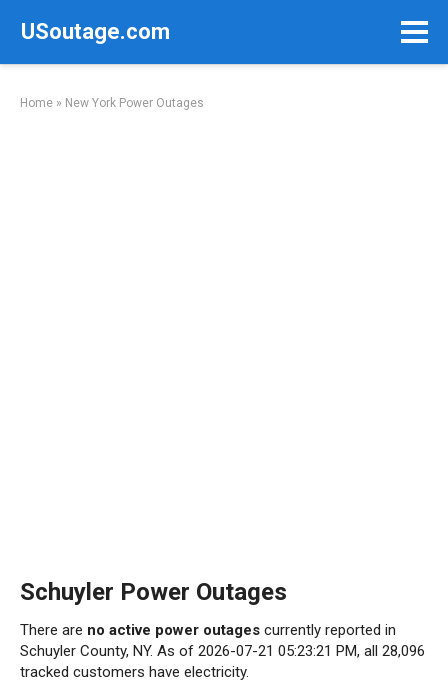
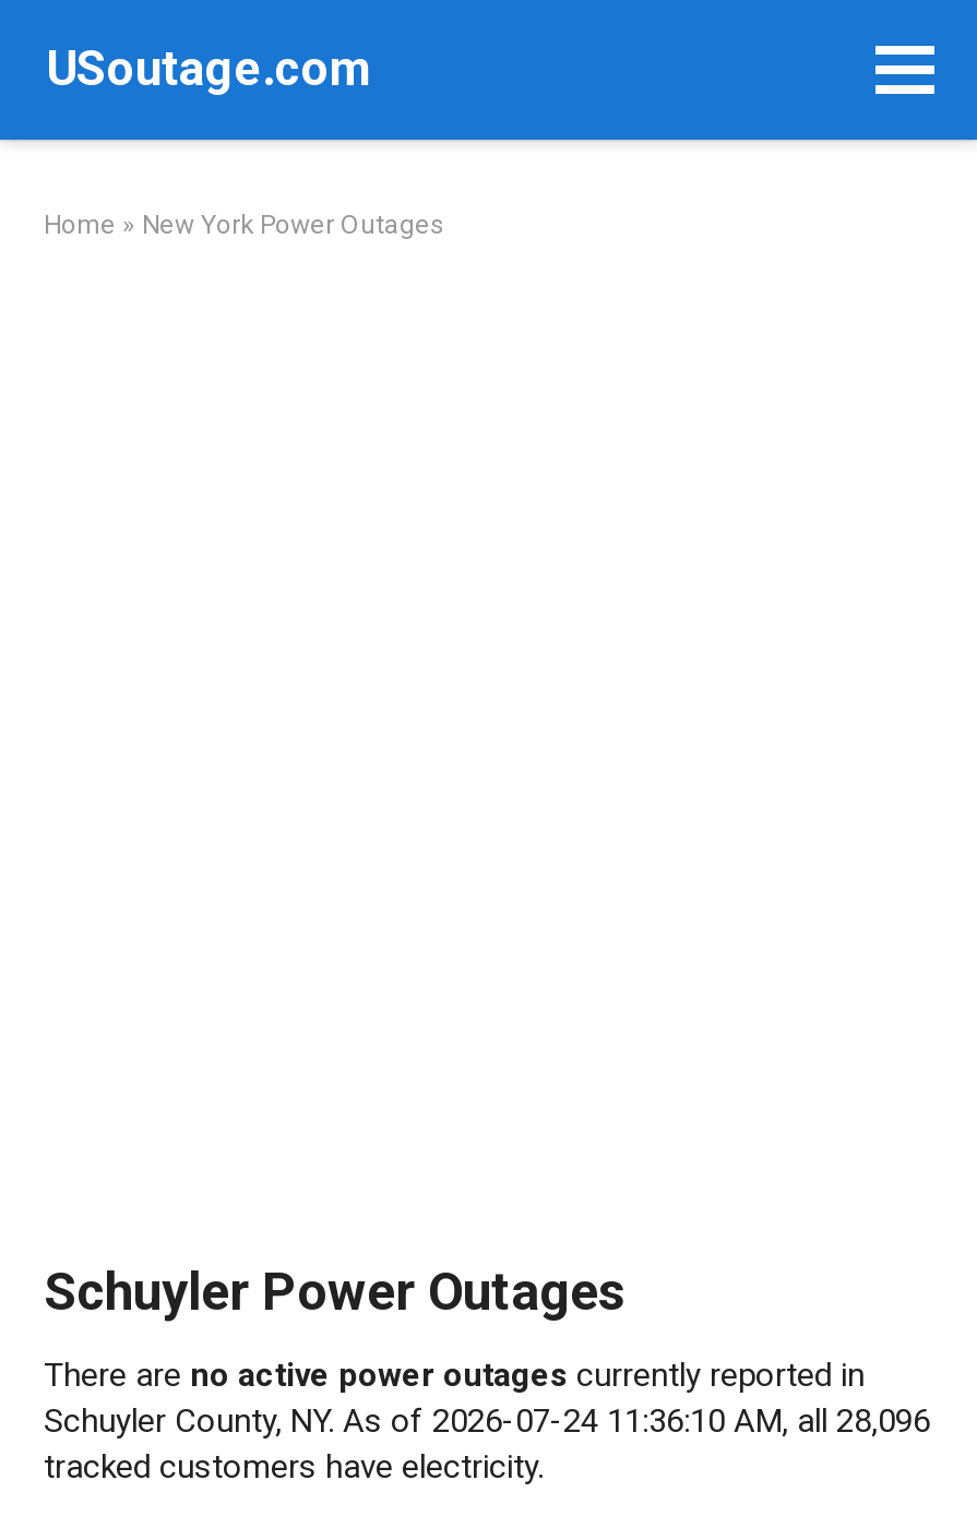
[20,642,425,660] Schuyler County, NY. As of 2026-07-21 05:23:21 PM, all 28,096 -> [44,1401,930,1441] Schuyler County, NY. As of 2026-07-24 11:36:10 AM, all 28,096

